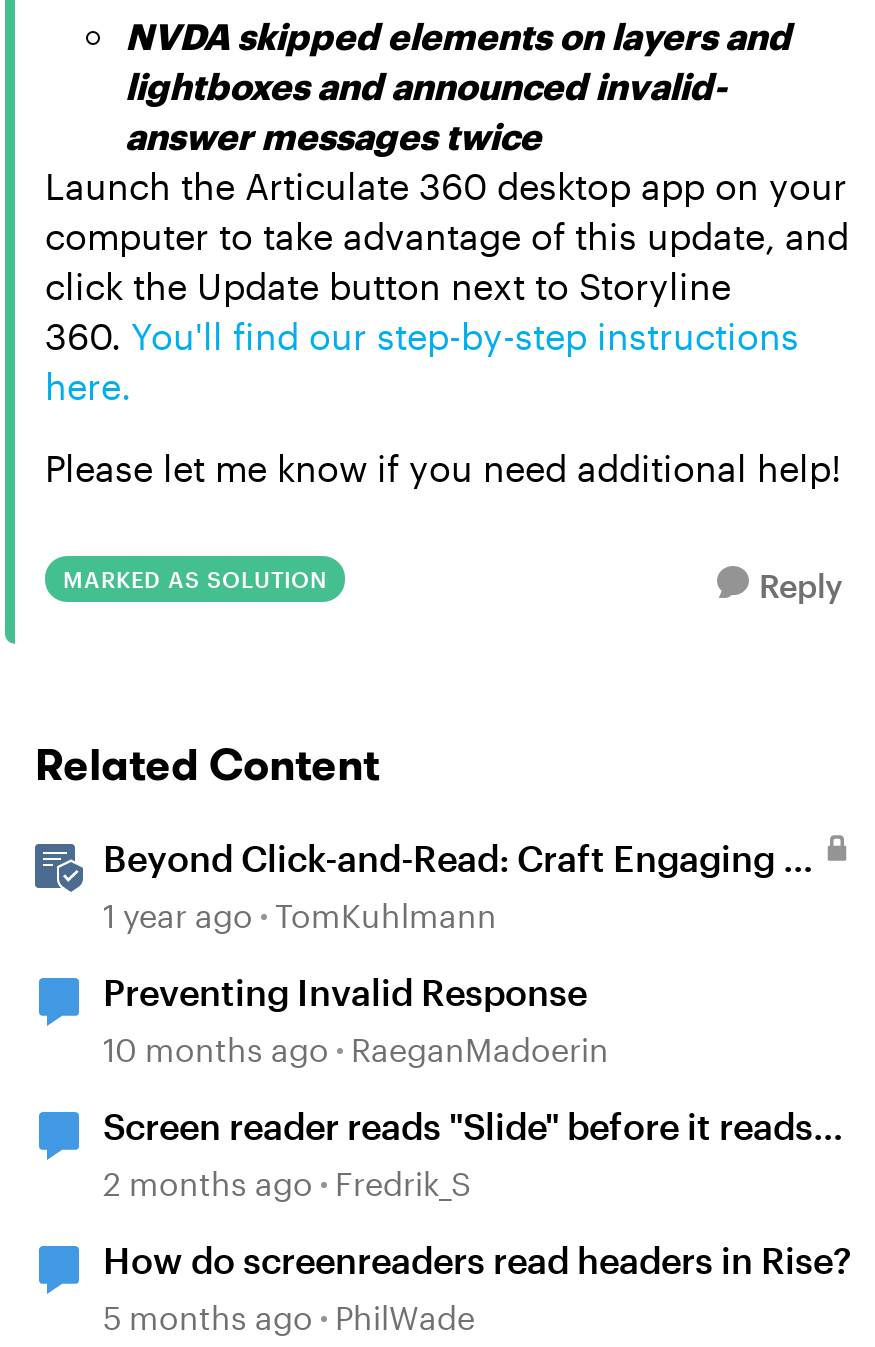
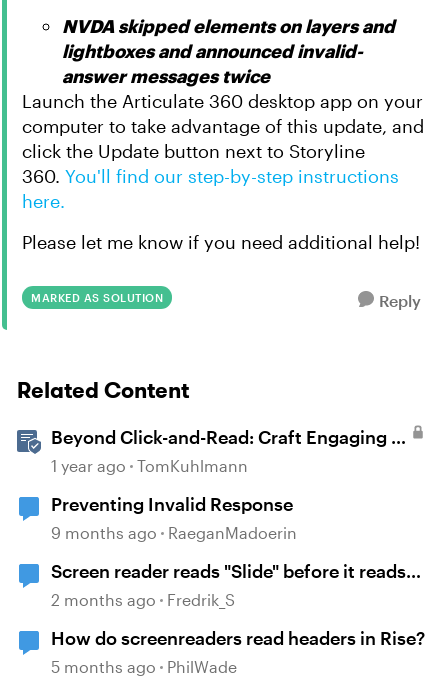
[103,1030,609,1068] 10 months ago RaeganMadoerin -> [51,523,297,542] 9 months ago RaeganMadoerin

